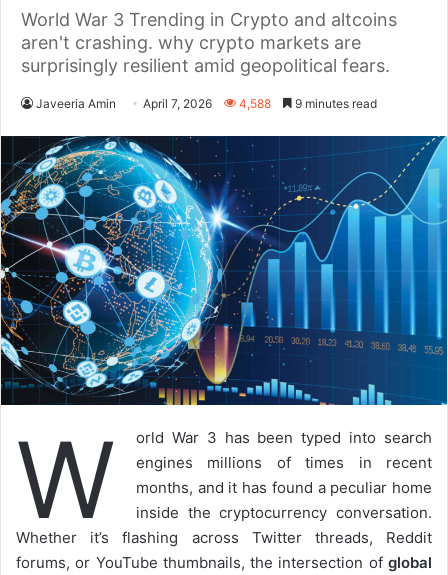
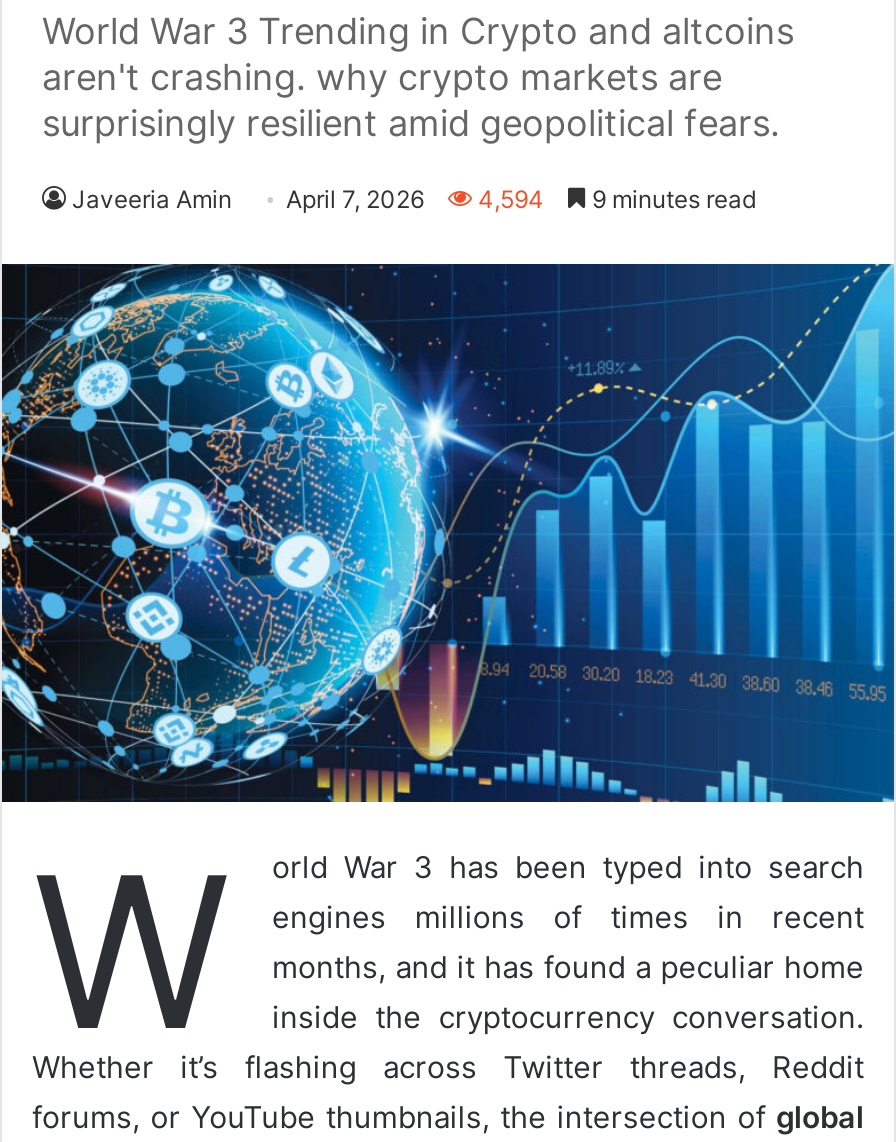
[36,96,377,111] Javeeria Amin April 7, 2026 4,588 9 minutes read -> [72,185,756,215] Javeeria Amin April 7, 2026 4,594 9 minutes read

